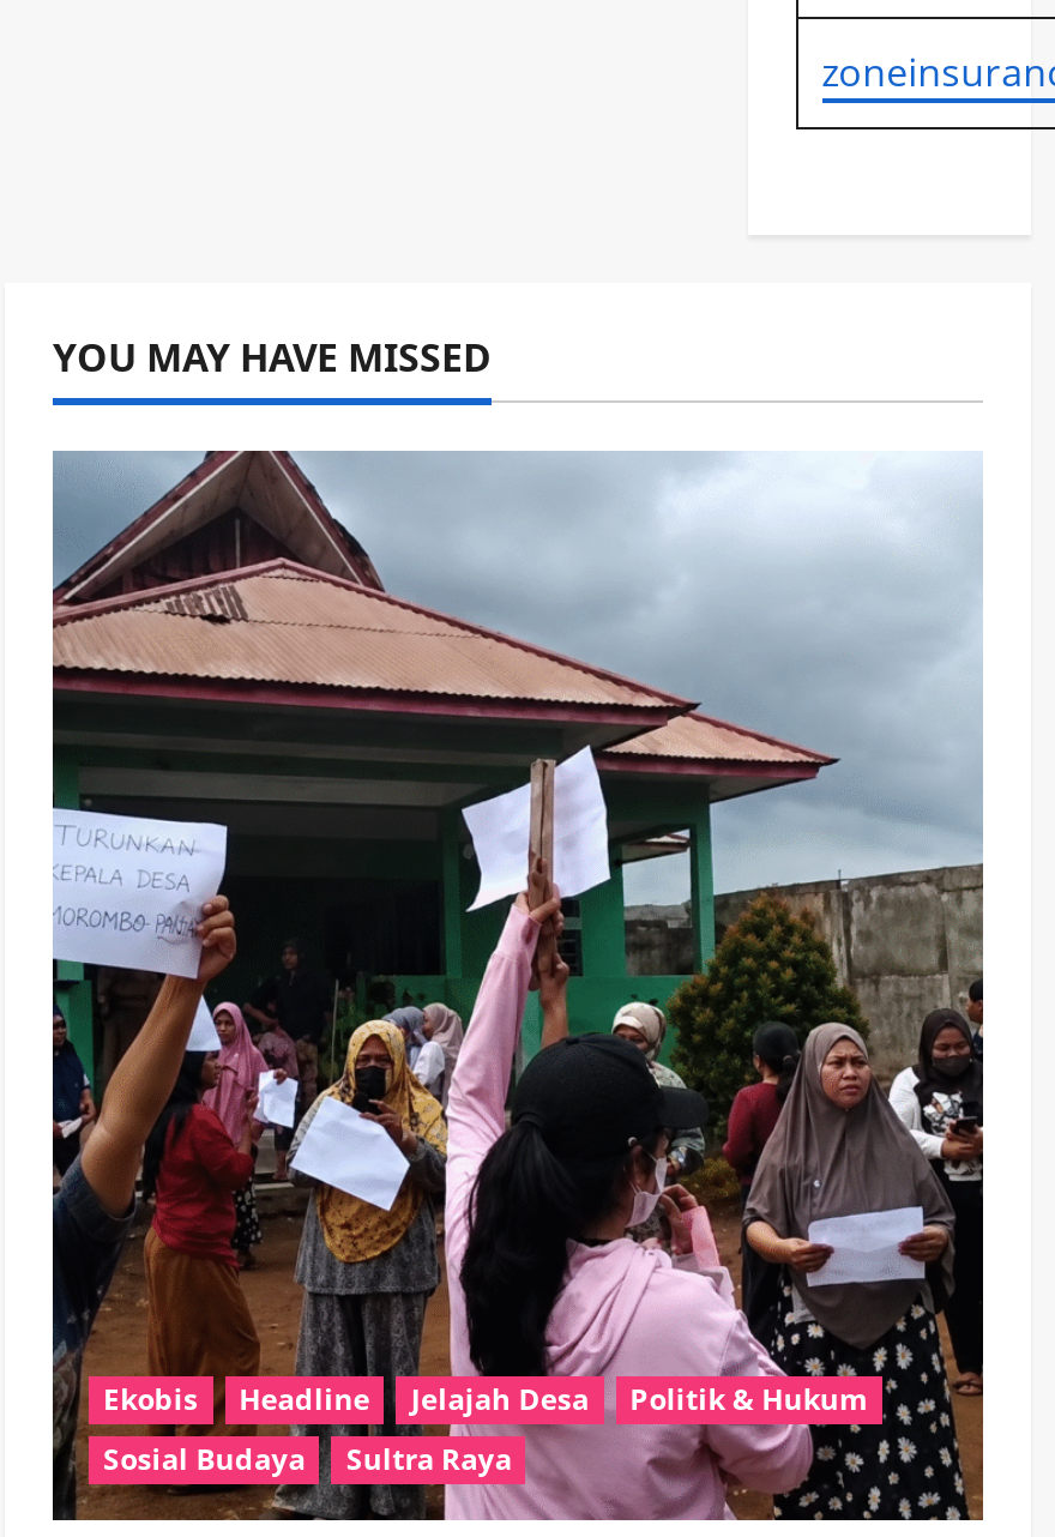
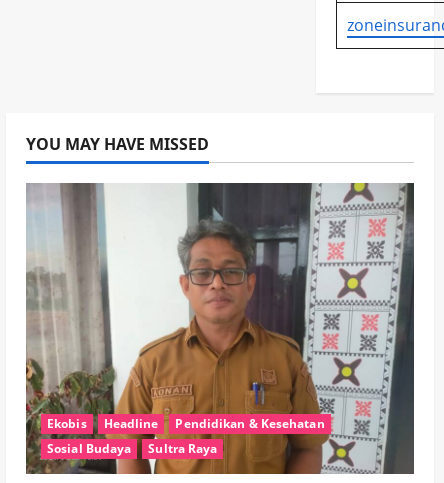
[50,448,983,1523] [image] | Jelajah Desa | Politik & Hukum -> [25,182,415,475] [image] | Pendidikan & Kesehatan

